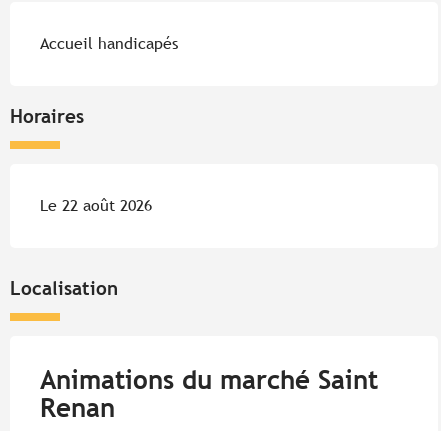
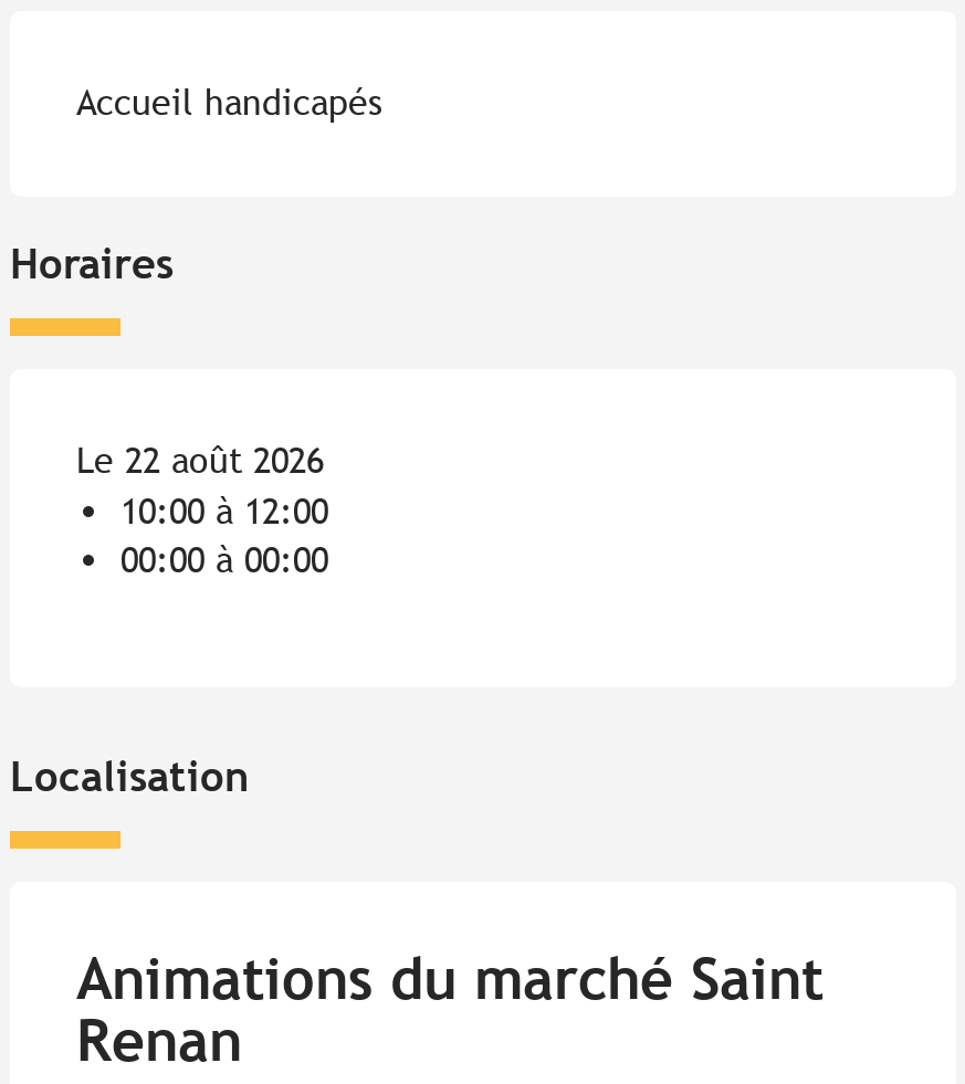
none -> [120,490,328,580] 10:00 à 12:00 | 00:00 à 00:00

